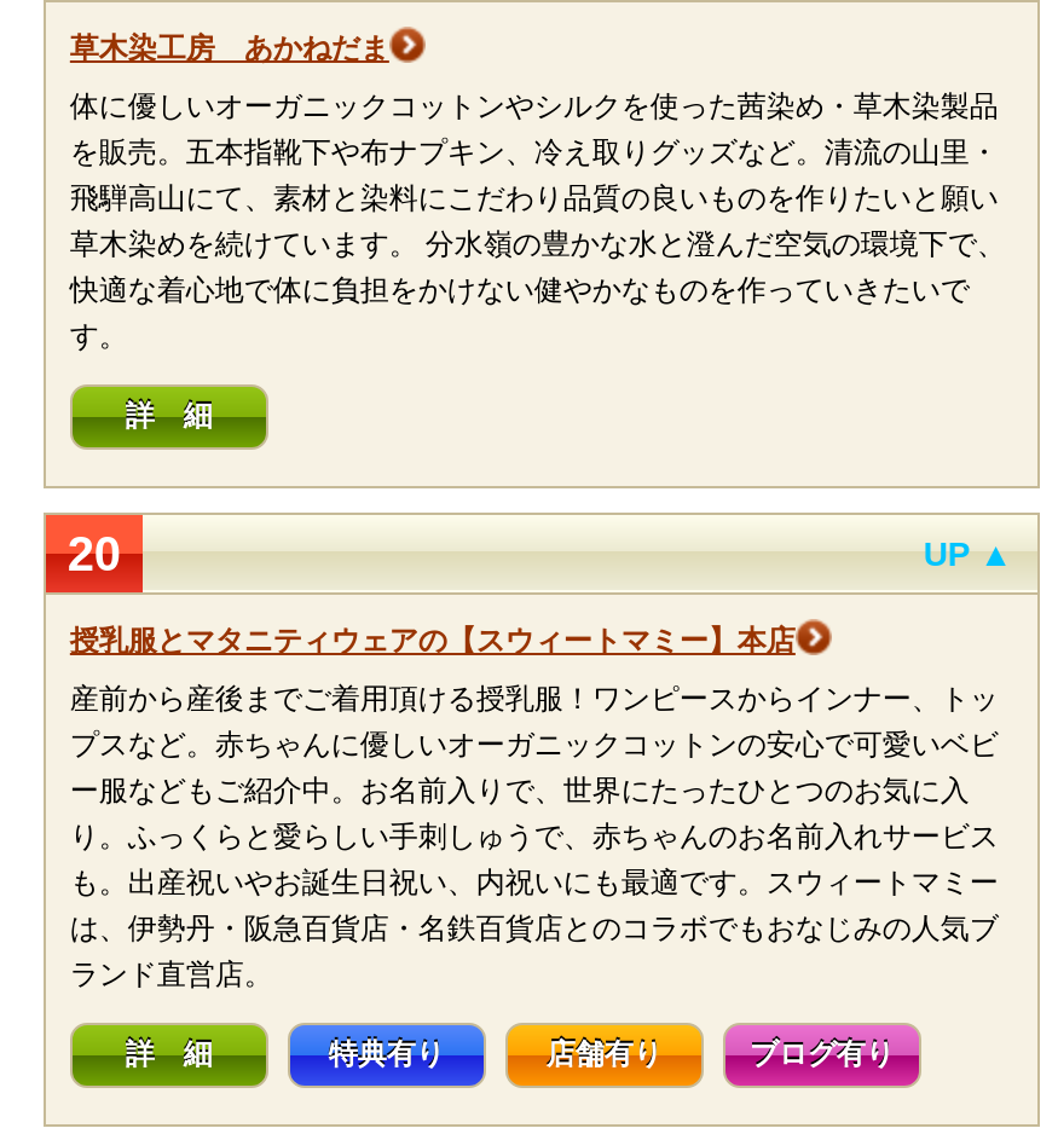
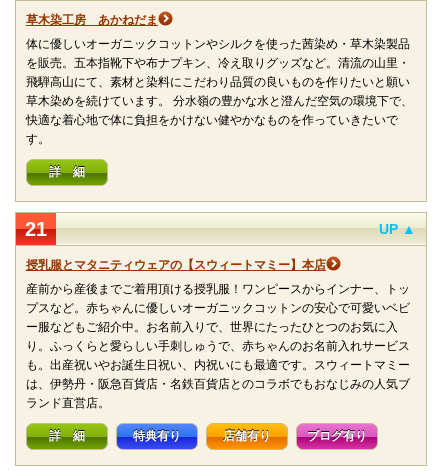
[67,527,121,580] 20 -> [25,218,47,240] 21

